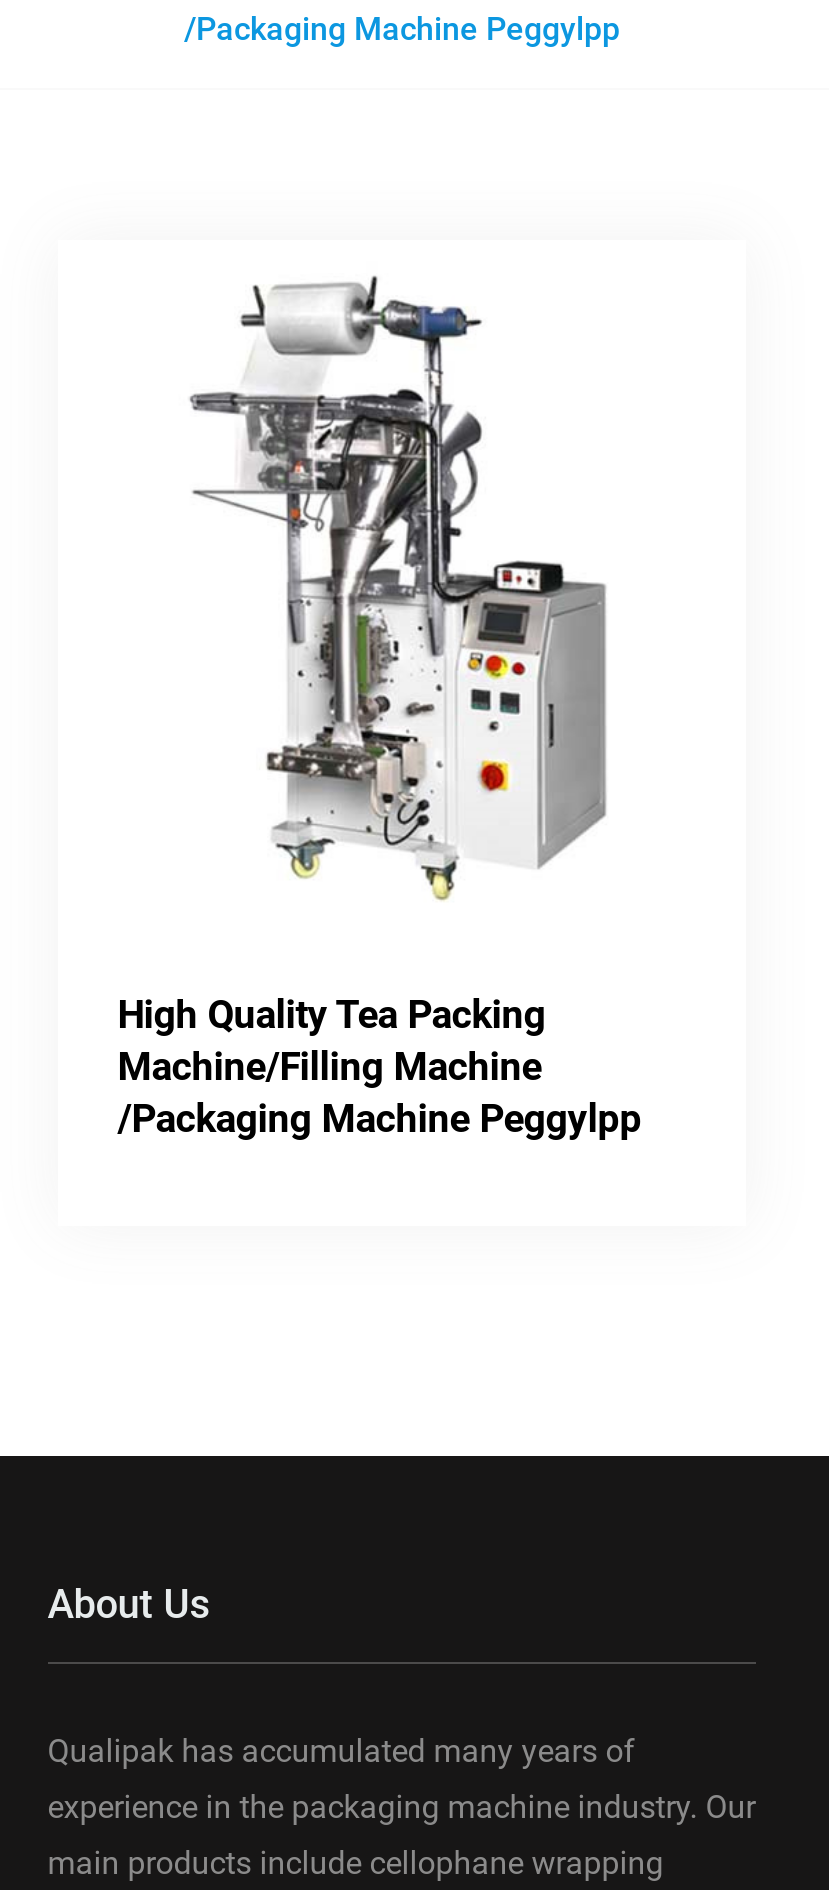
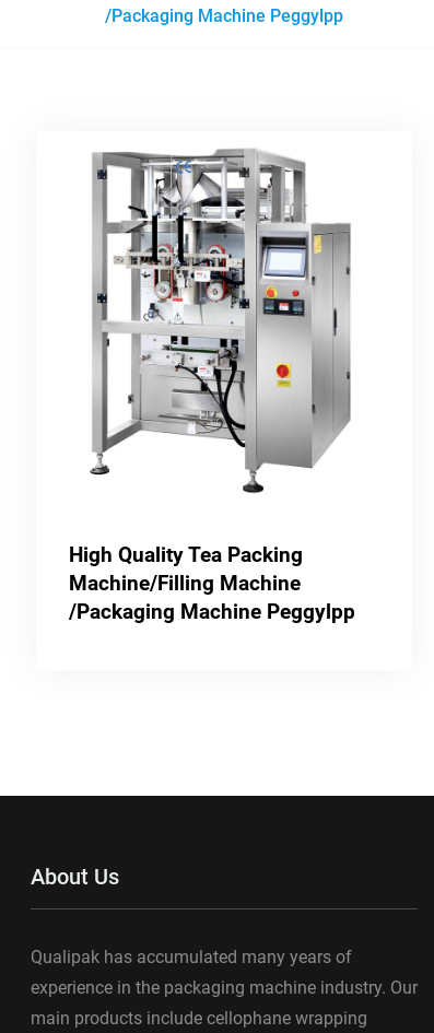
[158,272,634,902] [image] -> [90,148,352,494] [image]

